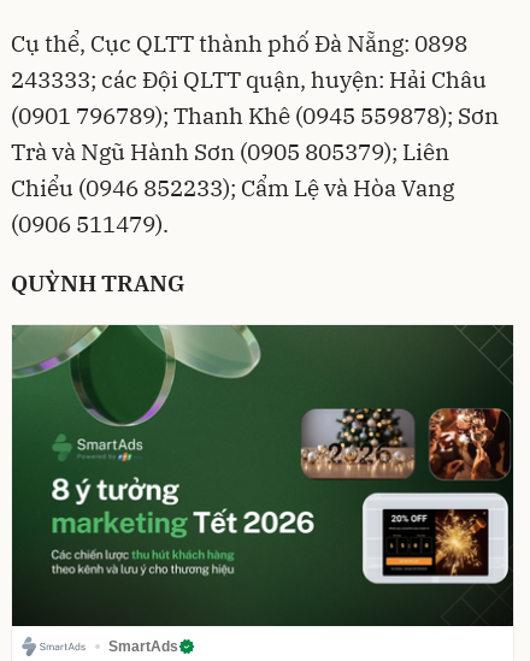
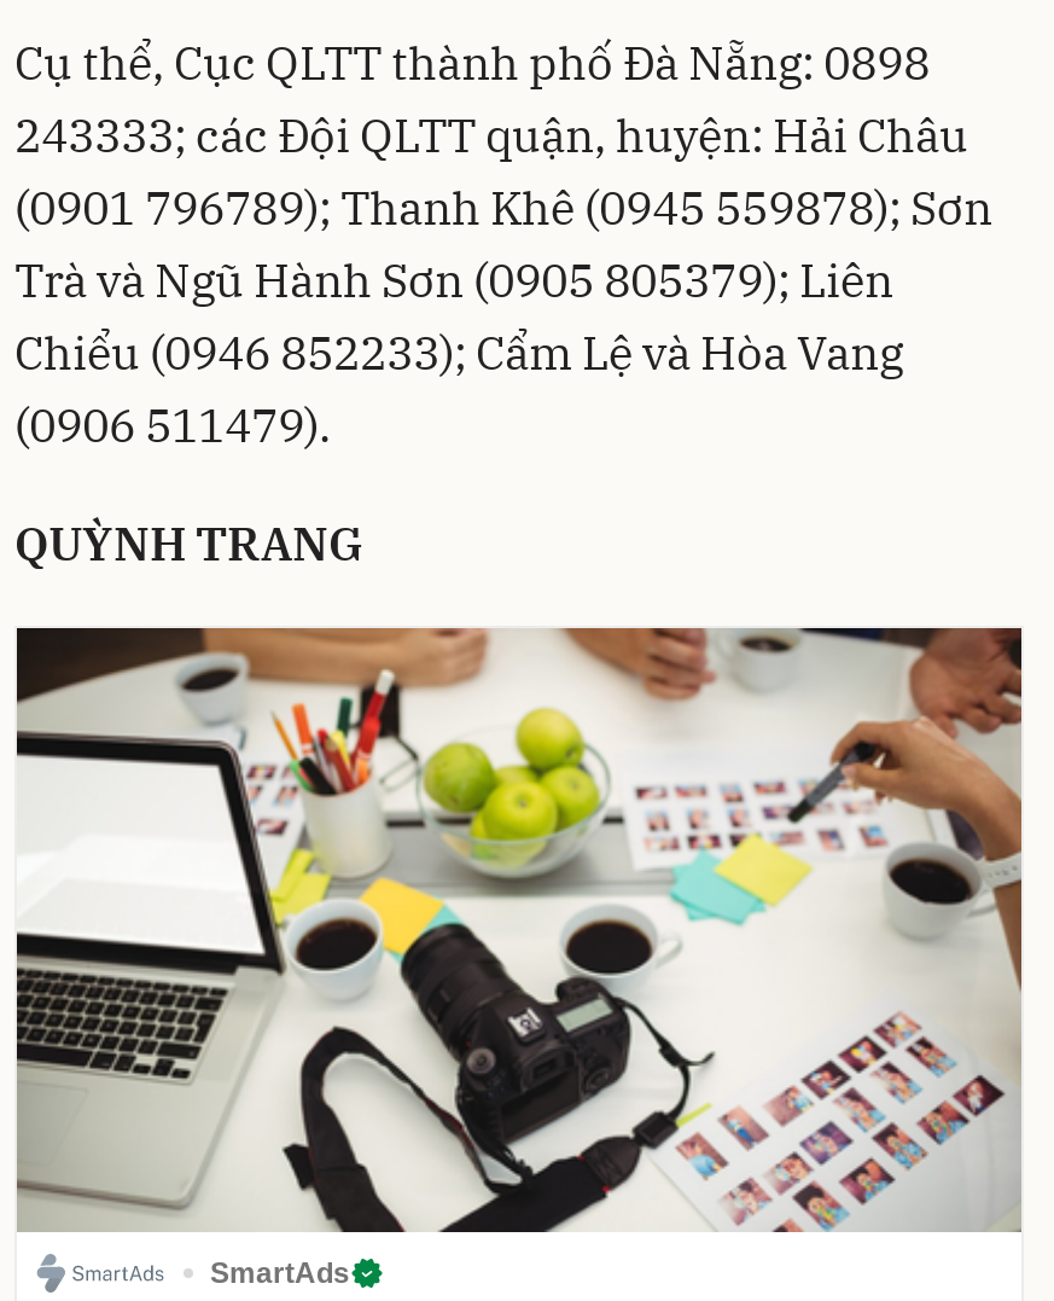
[11,324,514,627] [image] -> [14,626,1024,1235] [image]

